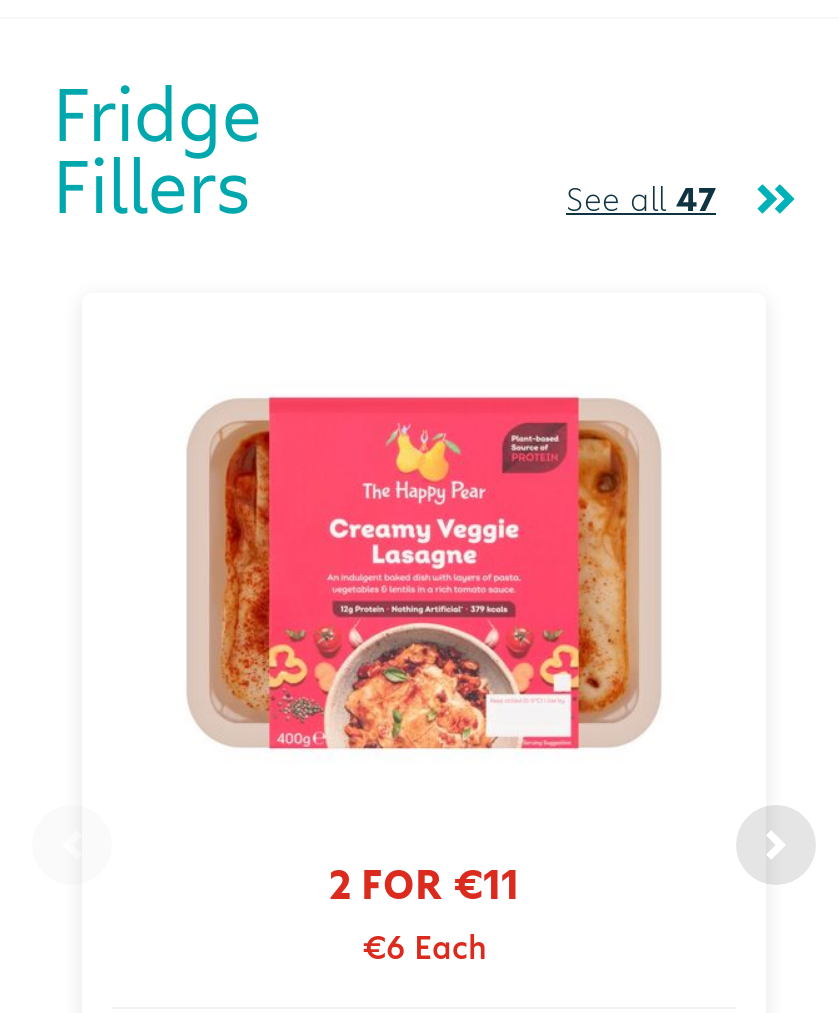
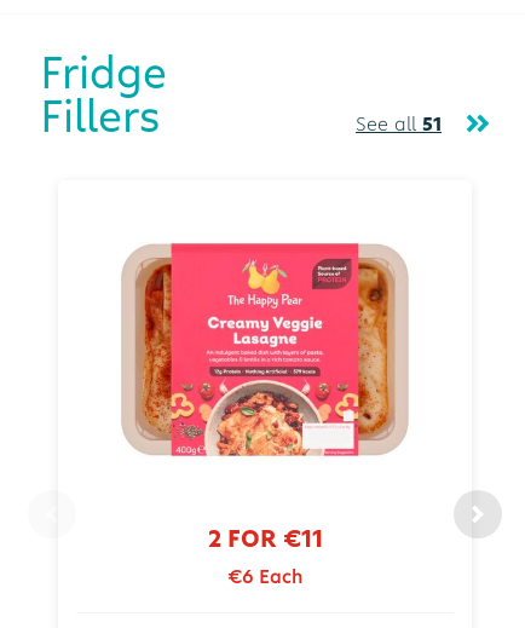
[566,177,716,221] See all 47 -> [356,110,442,137] See all 51

